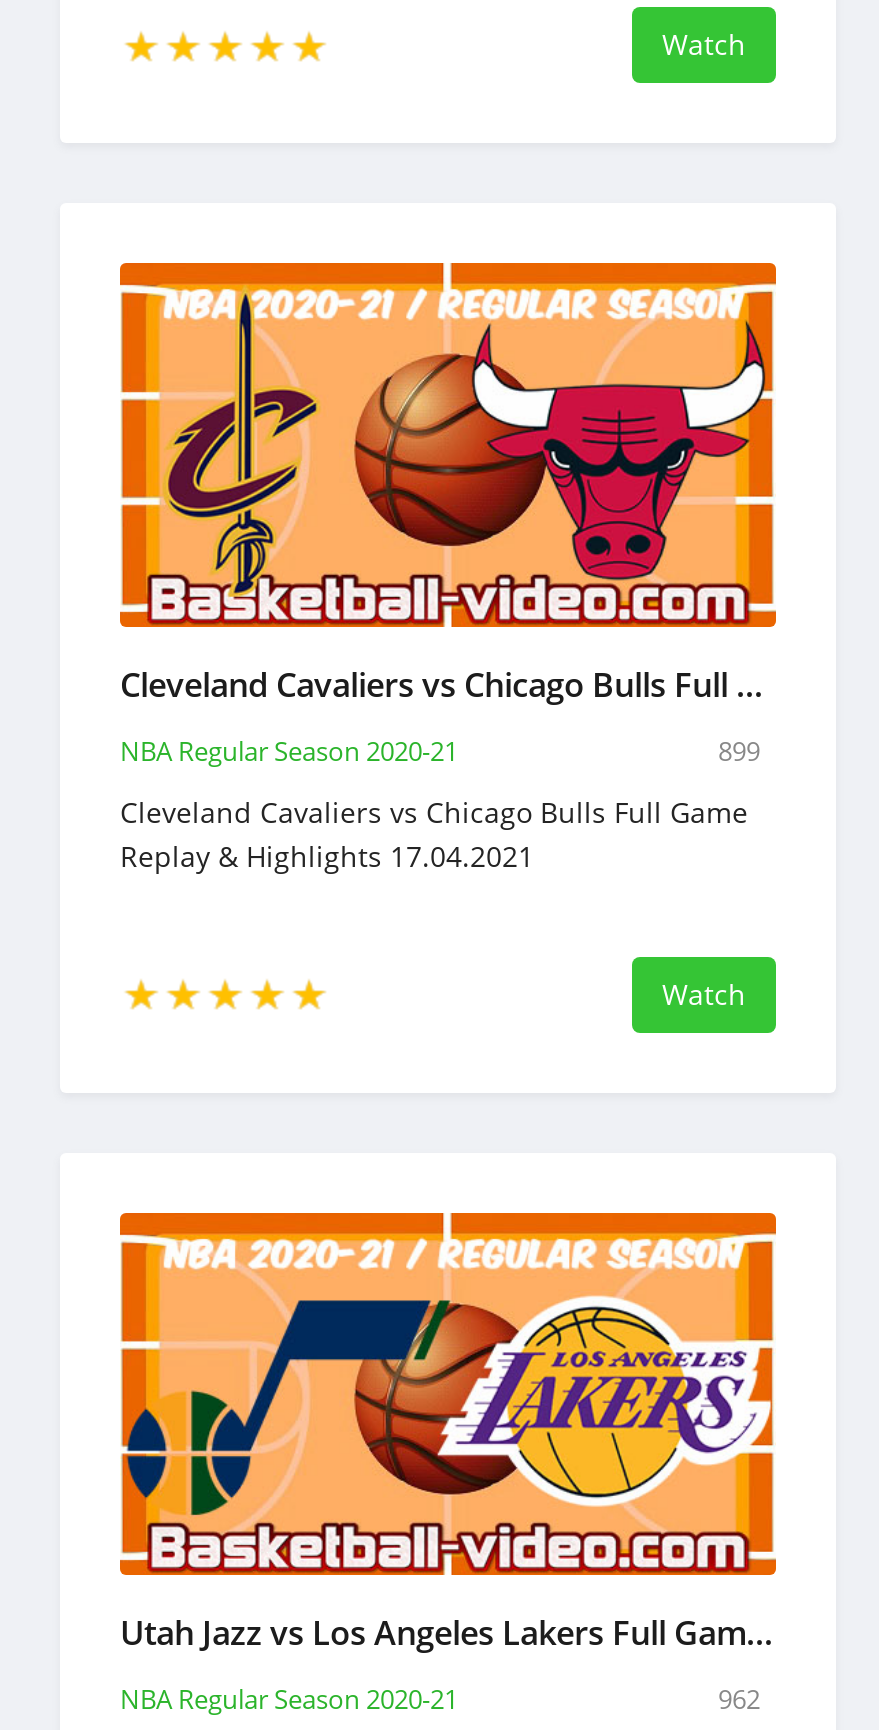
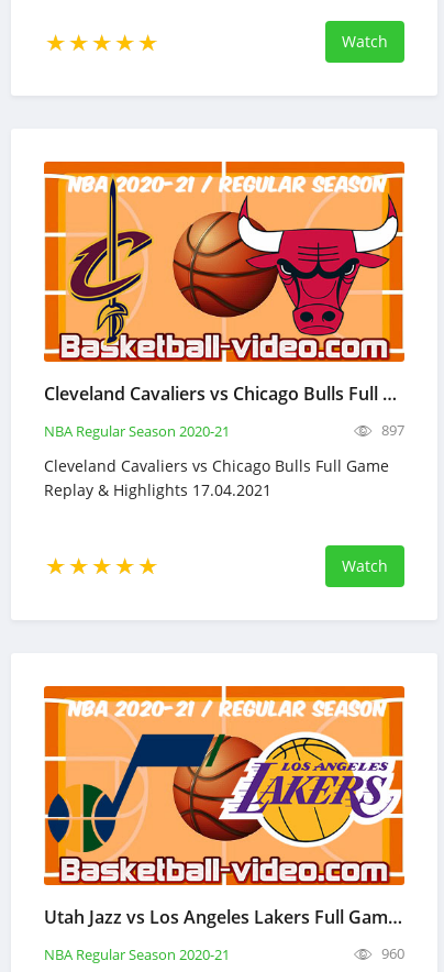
[718,733,760,769] 899 -> [381,420,404,440] 897
[718,1682,760,1718] 962 -> [381,944,404,964] 960

